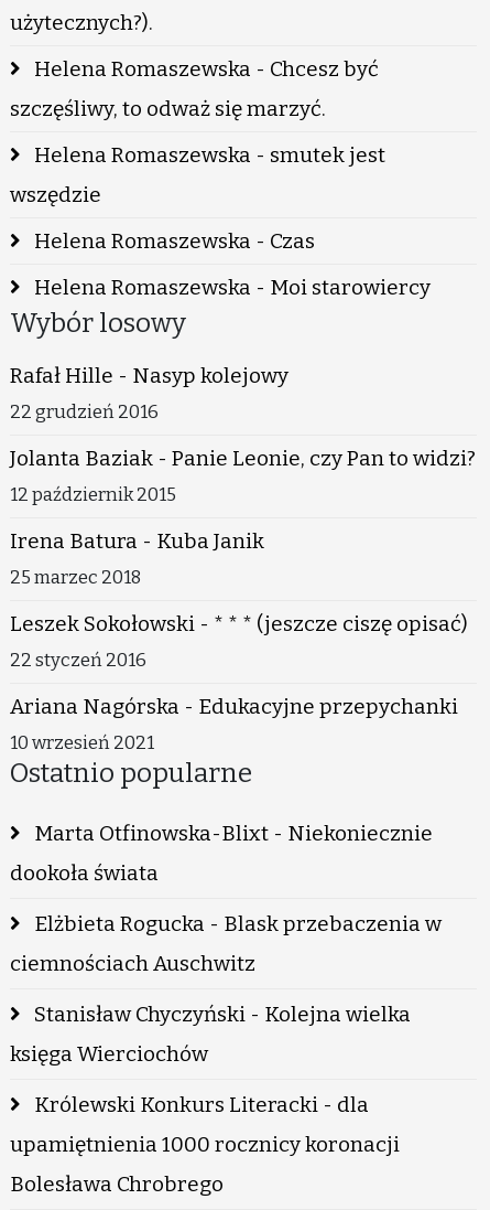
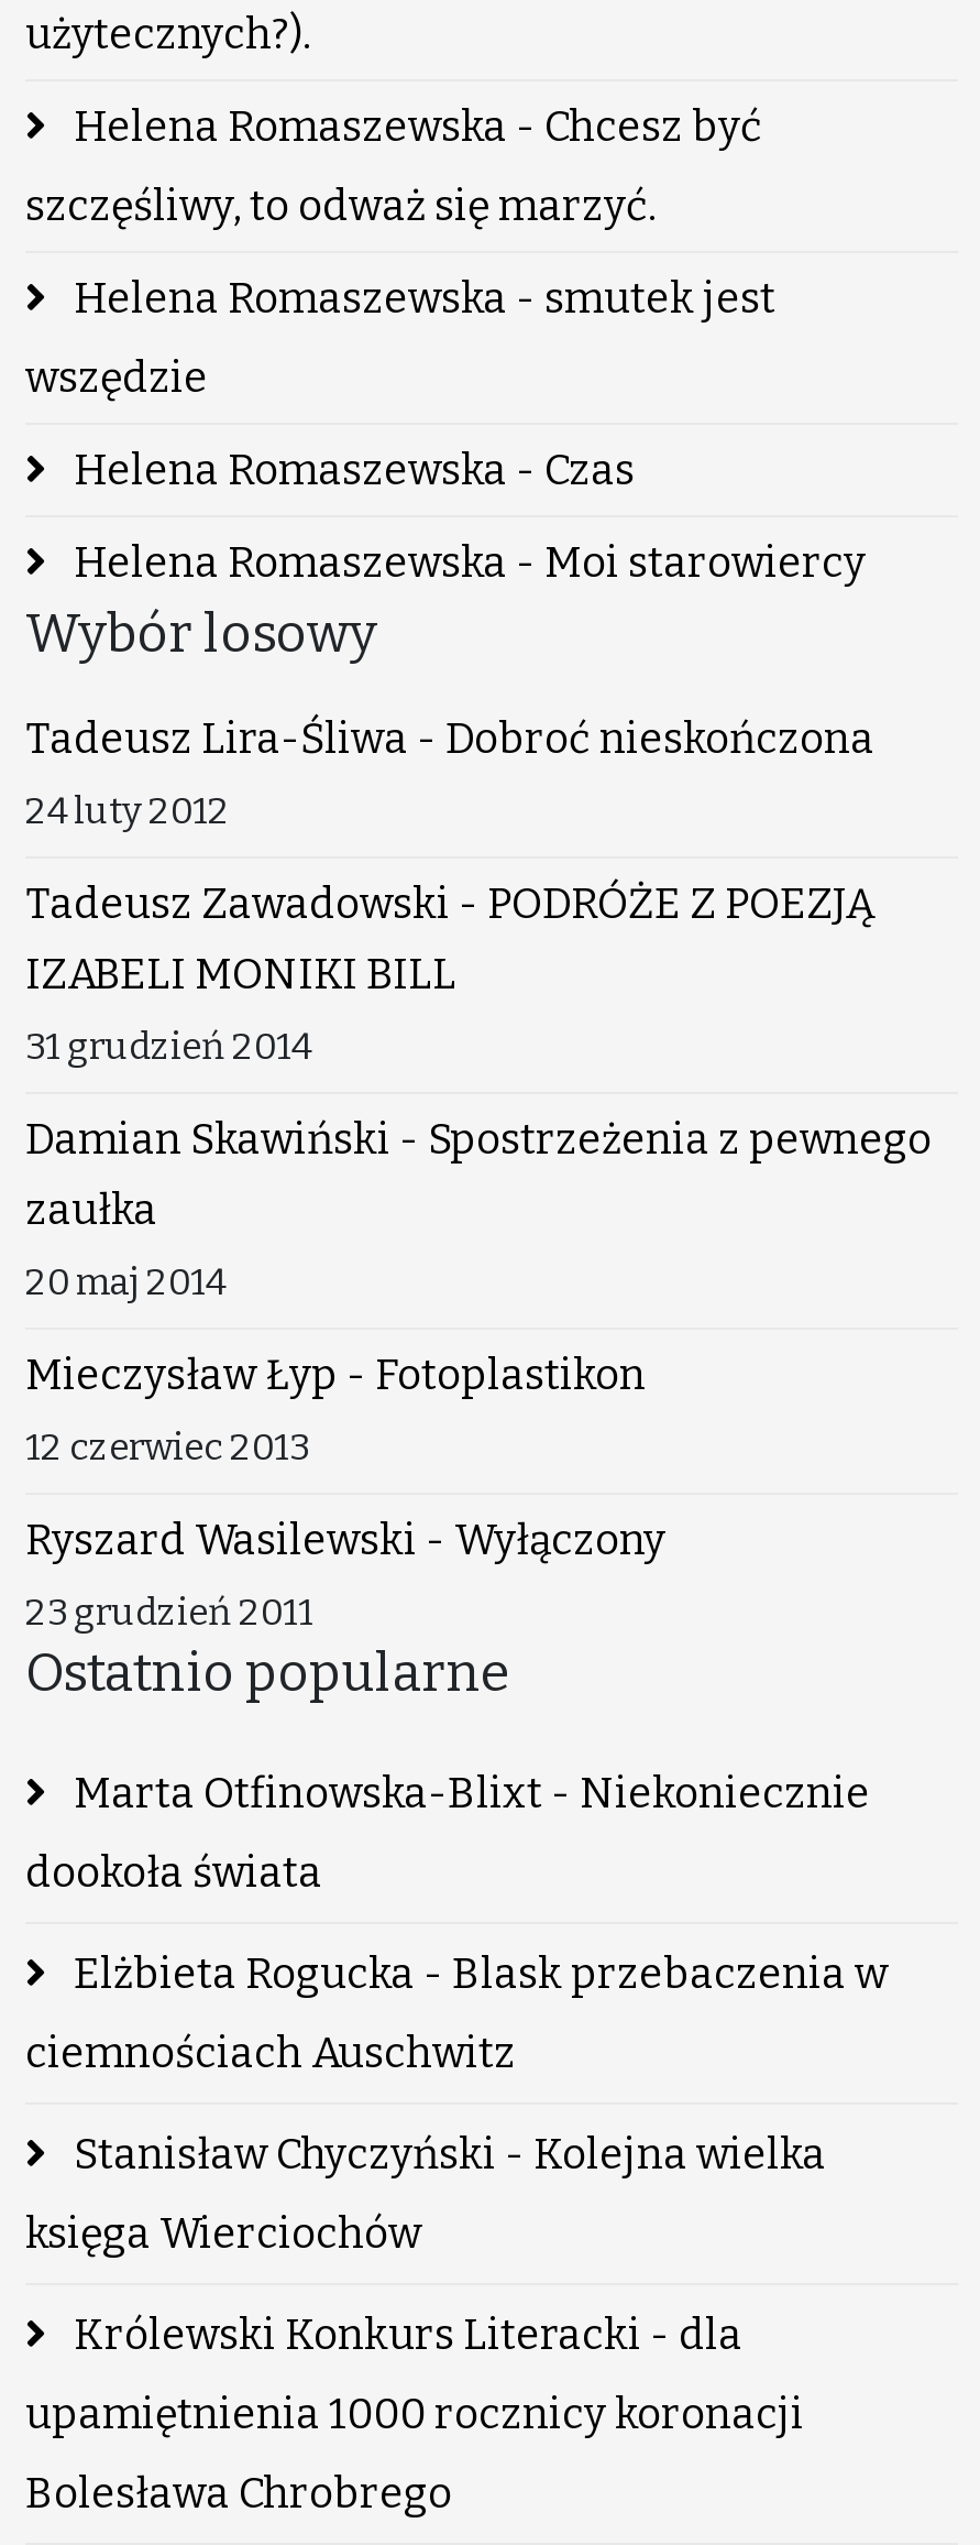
[10,363,288,388] Rafał Hille - Nasyp kolejowy -> [25,713,874,764] Tadeusz Lira-Śliwa - Dobroć nieskończona
[10,400,159,422] 22 grudzień 2016 -> [25,788,230,832] 24 luty 2012
[10,446,476,471] Jolanta Baziak - Panie Leonie, czy Pan to widzi? -> [25,878,874,1000] Tadeusz Zawadowski - PODRÓŻE Z POEZJĄ | IZABELI MONIKI BILL
[10,483,176,505] 12 październik 2015 -> [25,1024,311,1068] 31 grudzień 2014
[10,528,264,554] Irena Batura - Kuba Janik -> [25,1114,932,1235] Damian Skawiński - Spostrzeżenia z pewnego | zaułka
[10,566,141,588] 25 marzec 2018 -> [25,1259,225,1303] 20 maj 2014
[10,611,468,636] Leszek Sokołowski - * * * (jeszcze ciszę opisać) -> [25,1350,646,1400] Mieczysław Łyp - Fotoplastikon
[10,649,146,671] 22 styczeń 2016 -> [25,1424,309,1468] 12 czerwiec 2013
[10,694,458,719] Ariana Nagórska - Edukacyjne przepychanki -> [25,1515,665,1565] Ryszard Wasilewski - Wyłączony
[10,731,154,753] 10 wrzesień 2021 -> [25,1590,313,1634] 23 grudzień 2011

